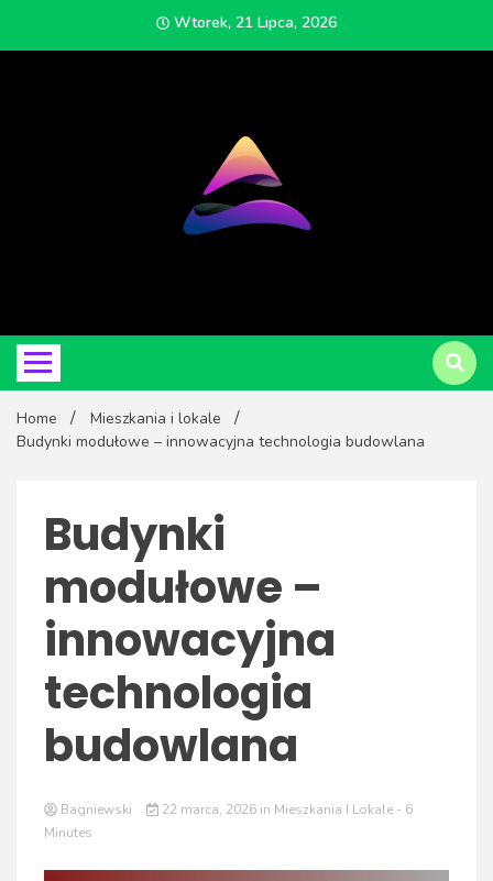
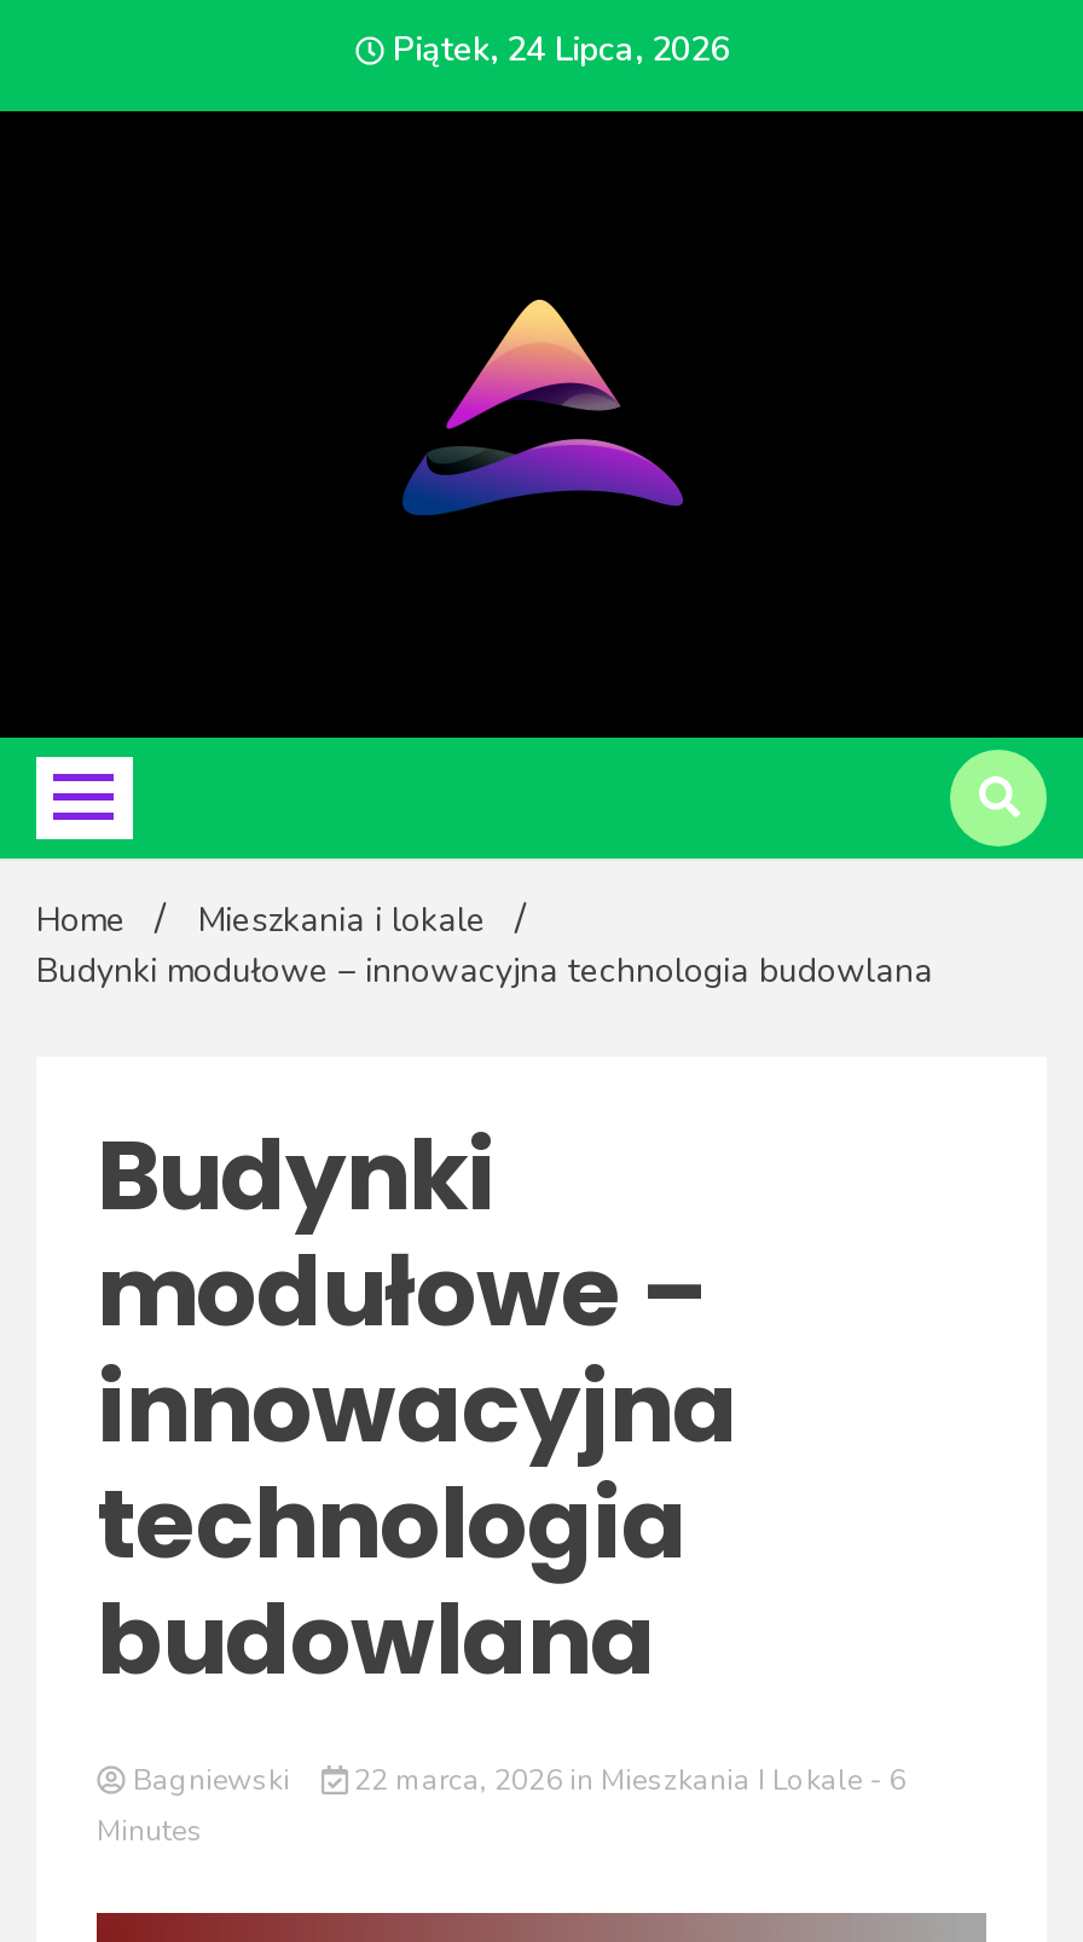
[169,12,337,33] Wtorek, 21 Lipca, 2026 -> [383,27,729,73] Piątek, 24 Lipca, 2026

